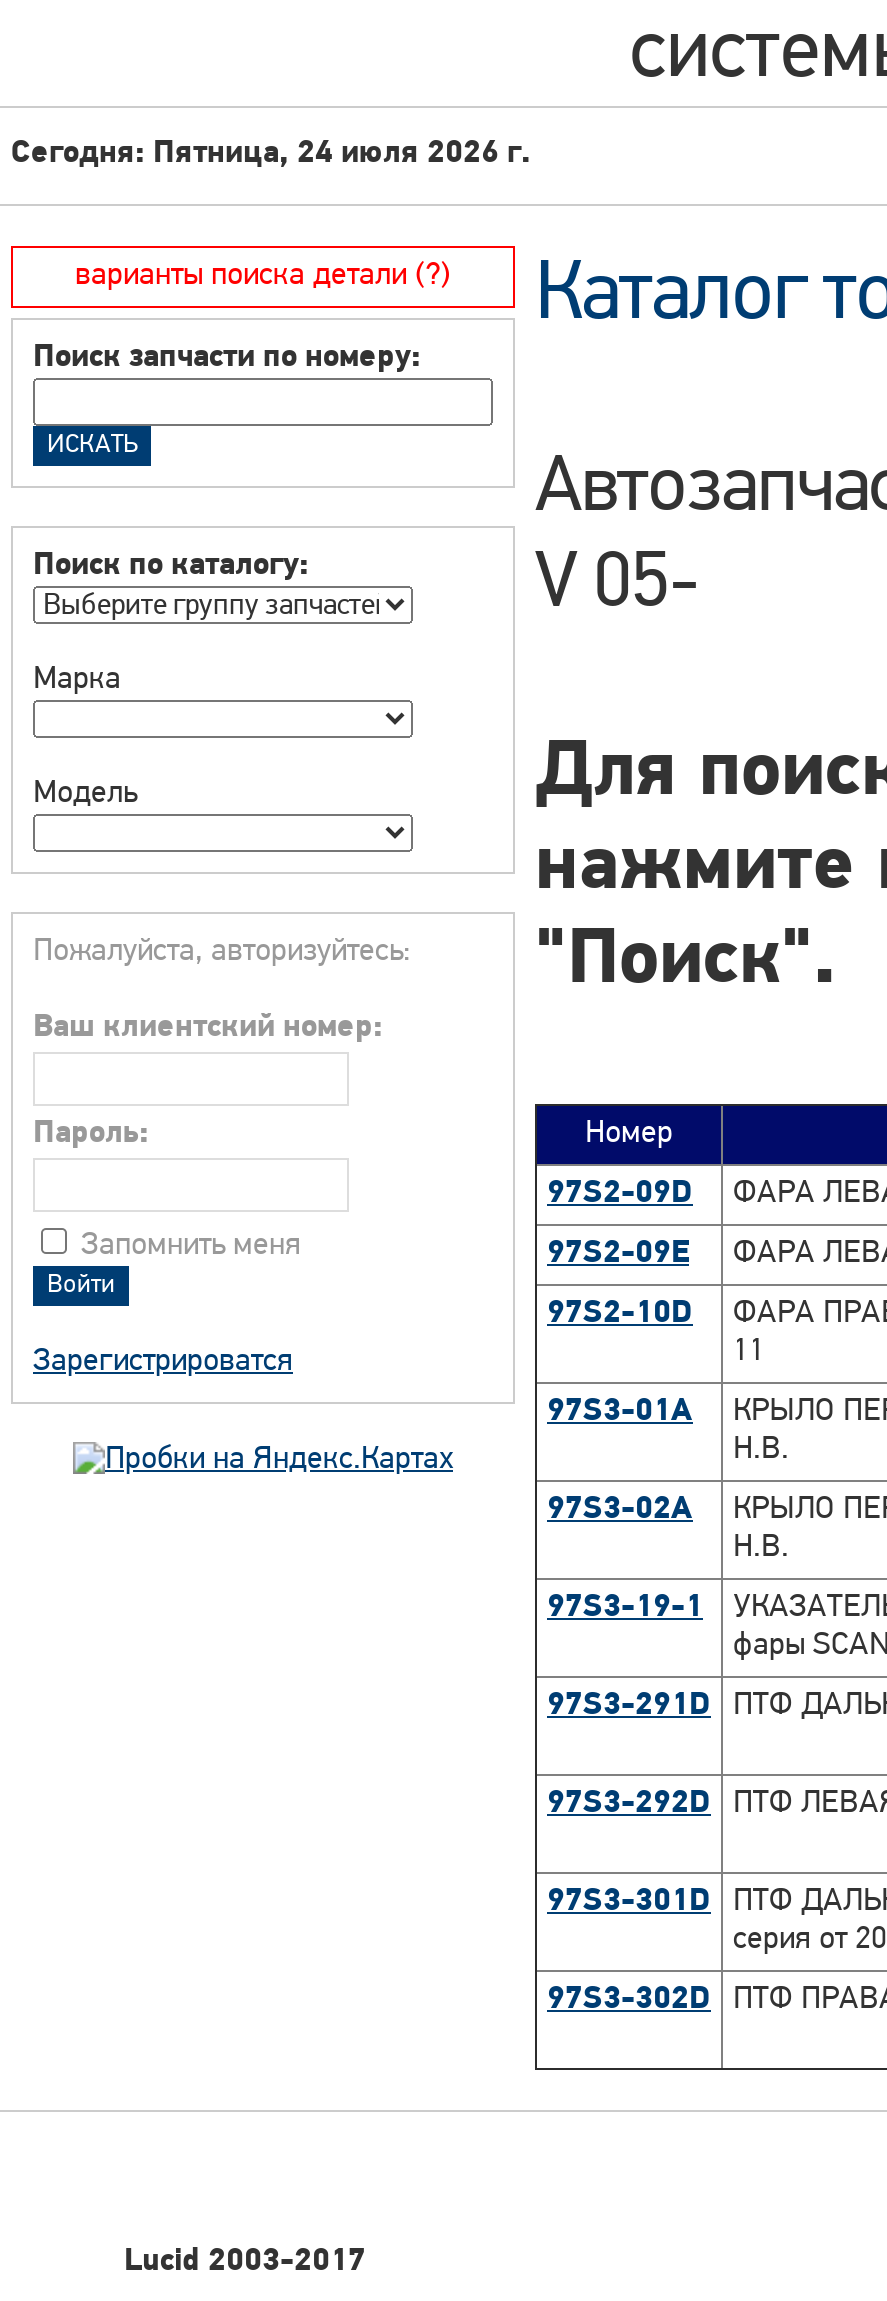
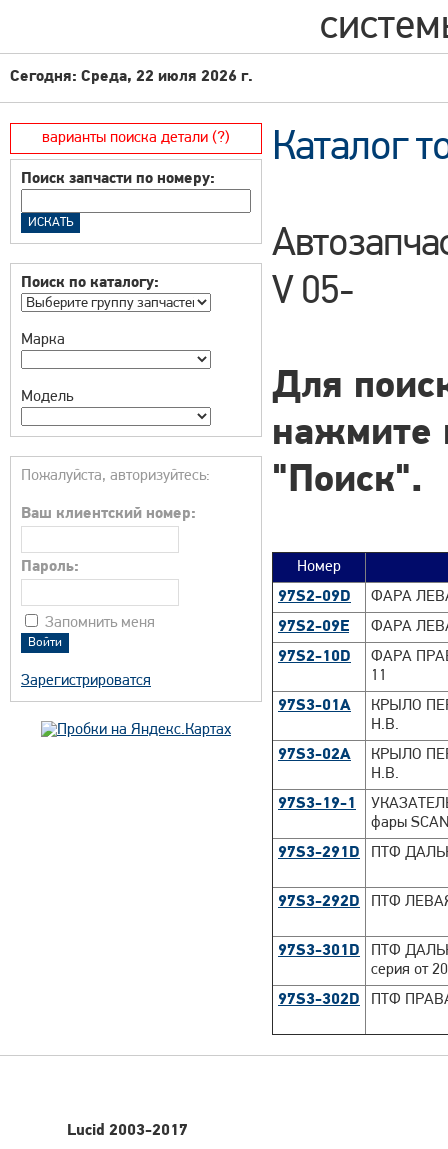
[11,138,531,170] Сегодня: Пятница, 24 июля 2026 г. -> [10,69,253,85] Сегодня: Среда, 22 июля 2026 г.

